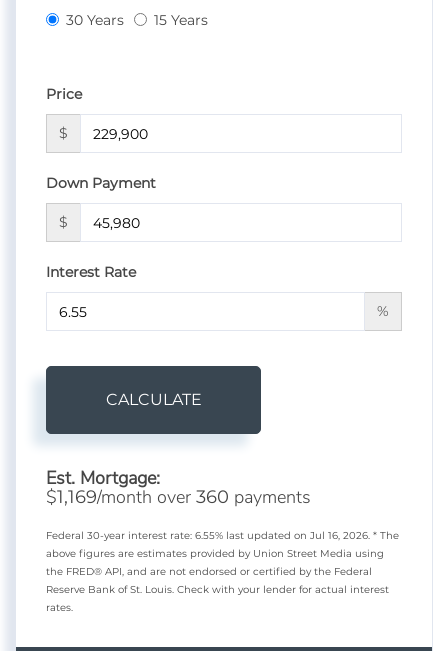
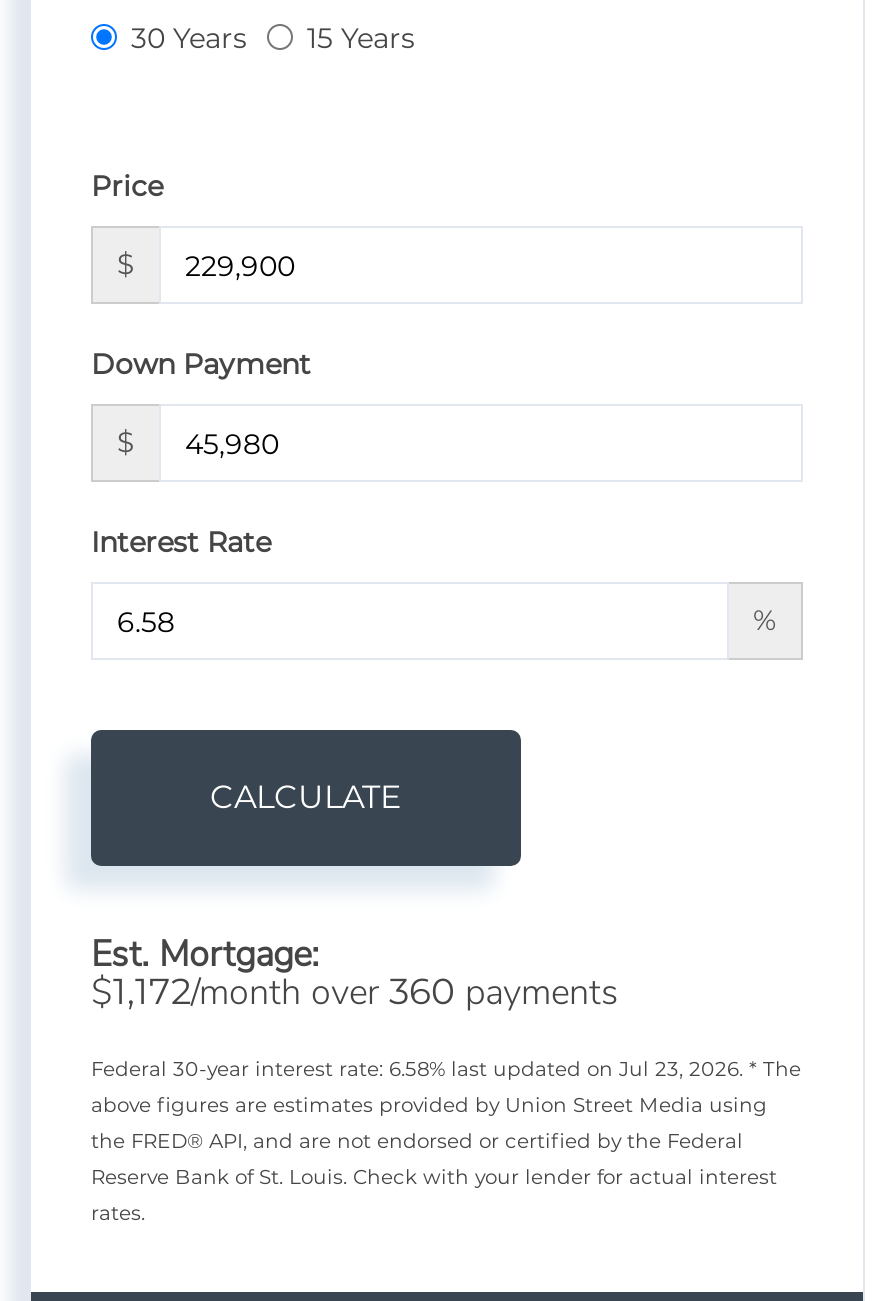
[46,485,311,509] $1,169/month over 360 payments -> [91,968,619,1016] $1,172/month over 360 payments
[46,529,399,542] Federal 30-year interest rate: 6.55% last updated on Jul 16, 2026. * The -> [91,1056,801,1082] Federal 30-year interest rate: 6.58% last updated on Jul 23, 2026. * The

